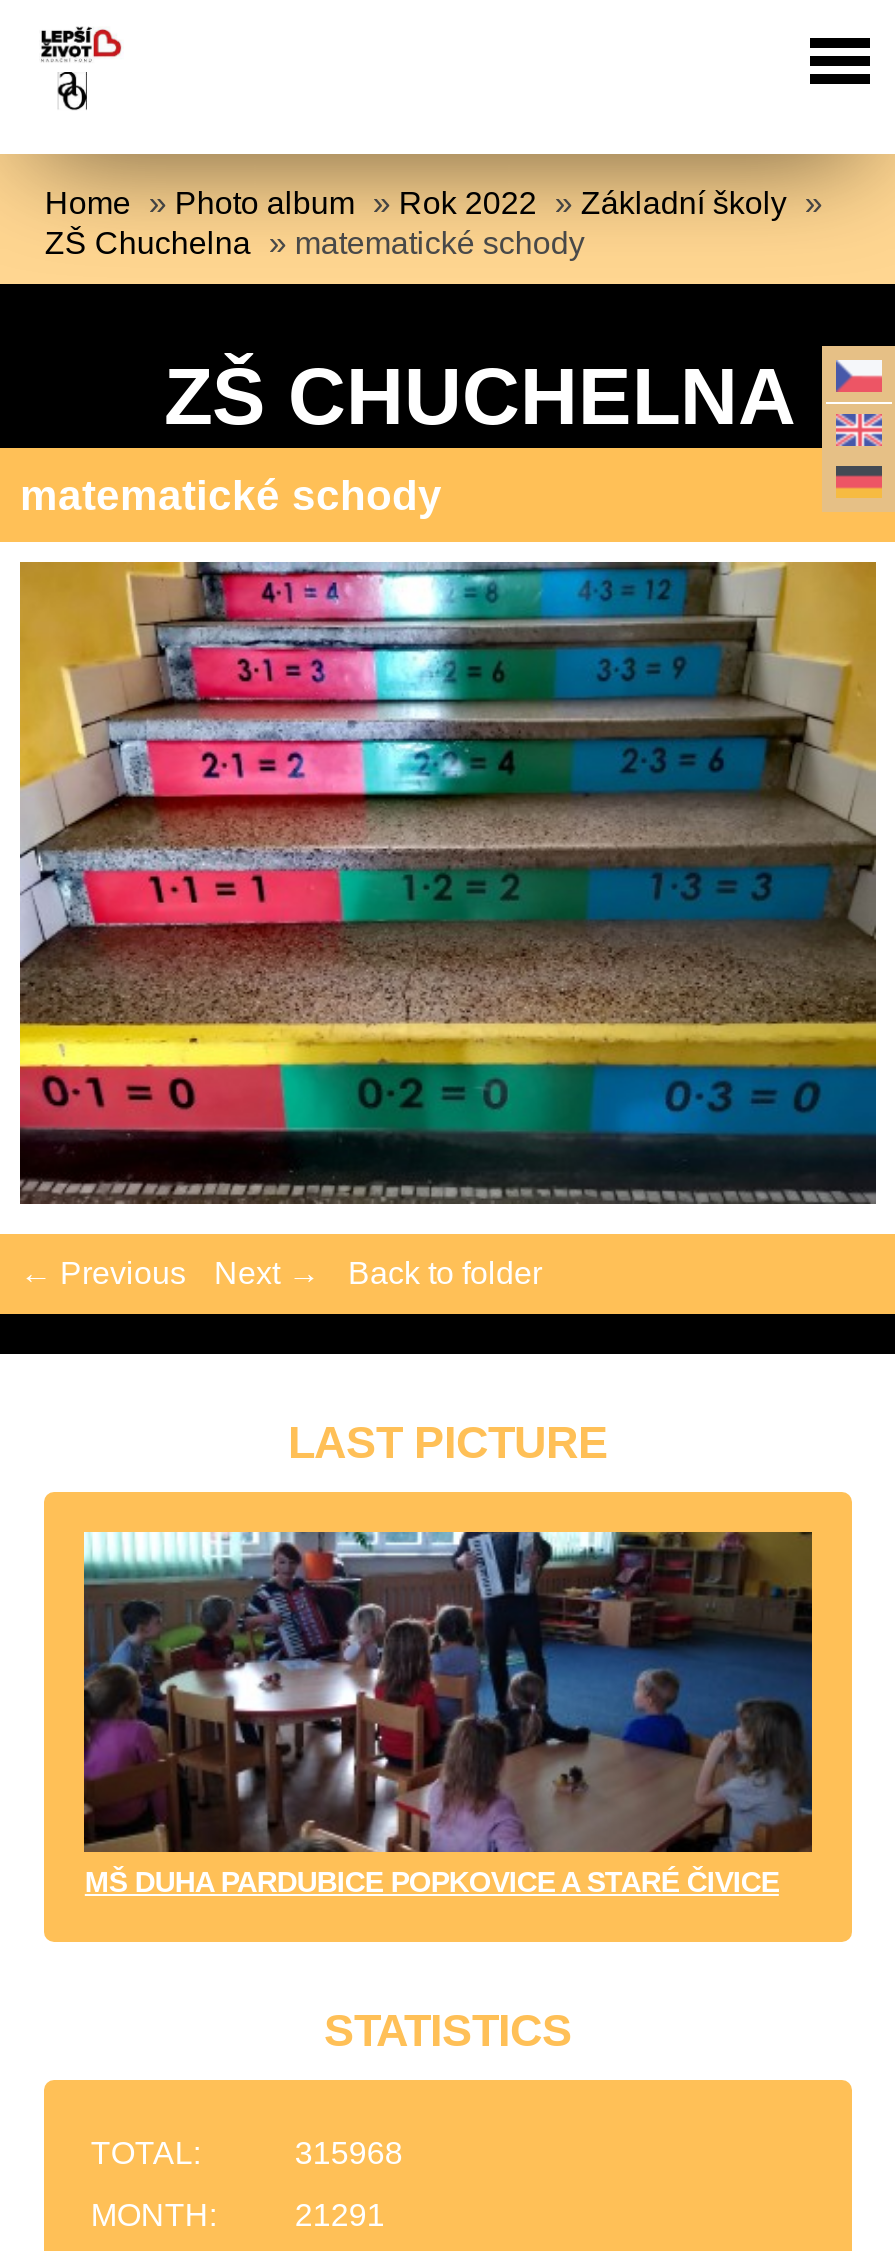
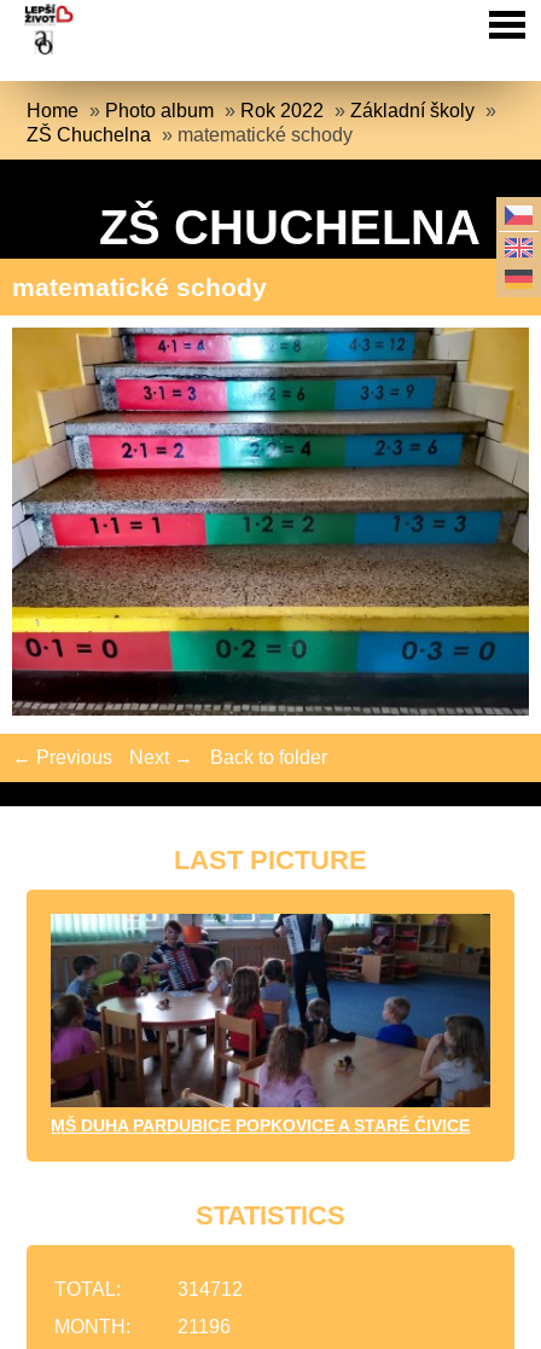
[295,2136,403,2170] 315968 -> [178,1279,243,1299] 314712
[295,2198,385,2232] 21291 -> [178,1316,231,1337] 21196

